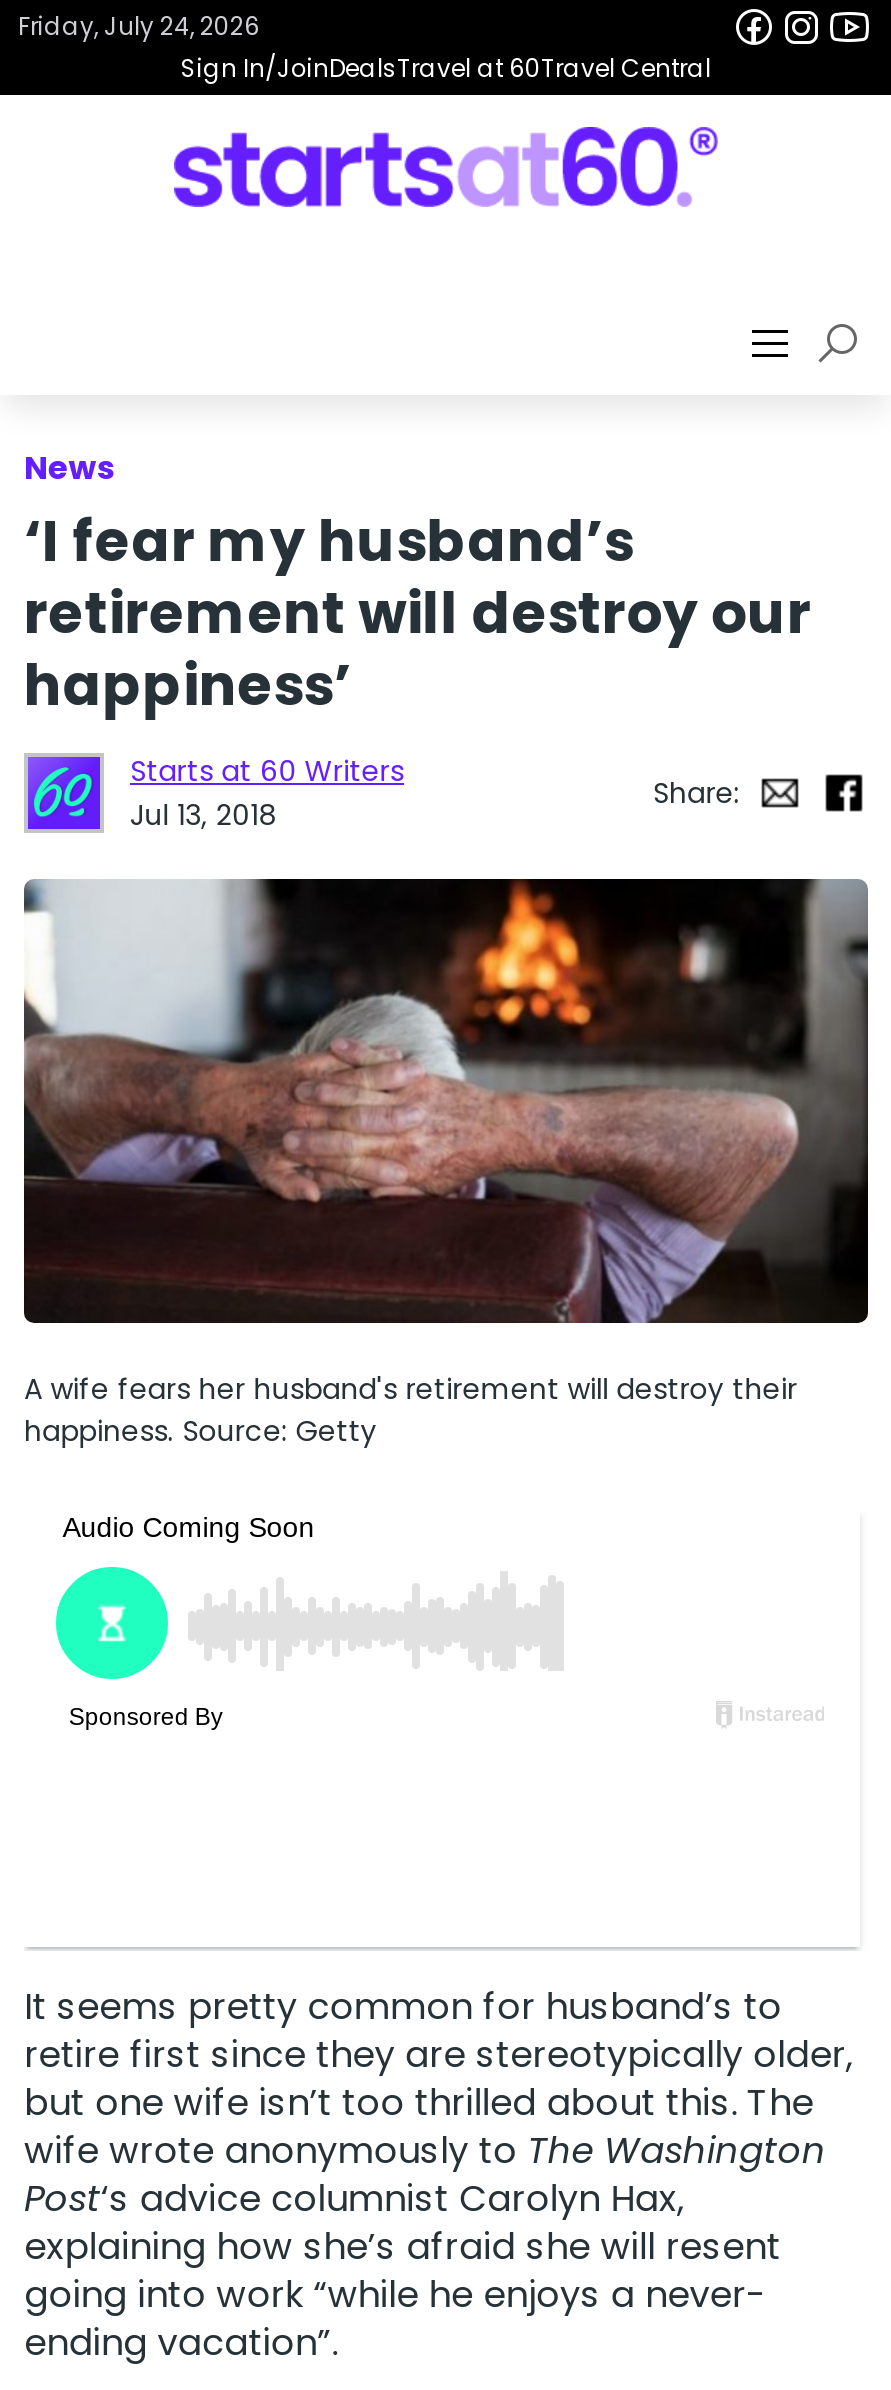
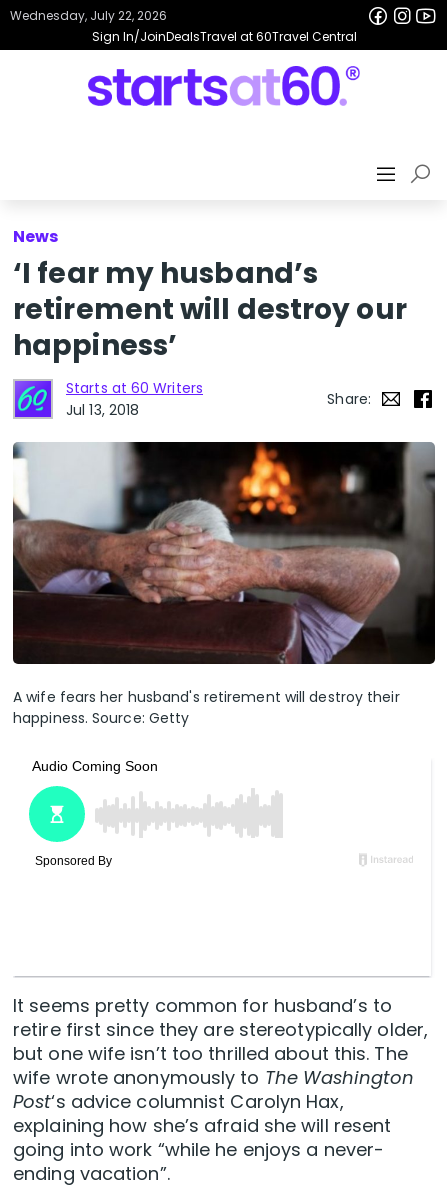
[18,9,260,43] Friday, July 24, 2026 -> [10,7,167,24] Wednesday, July 22, 2026

